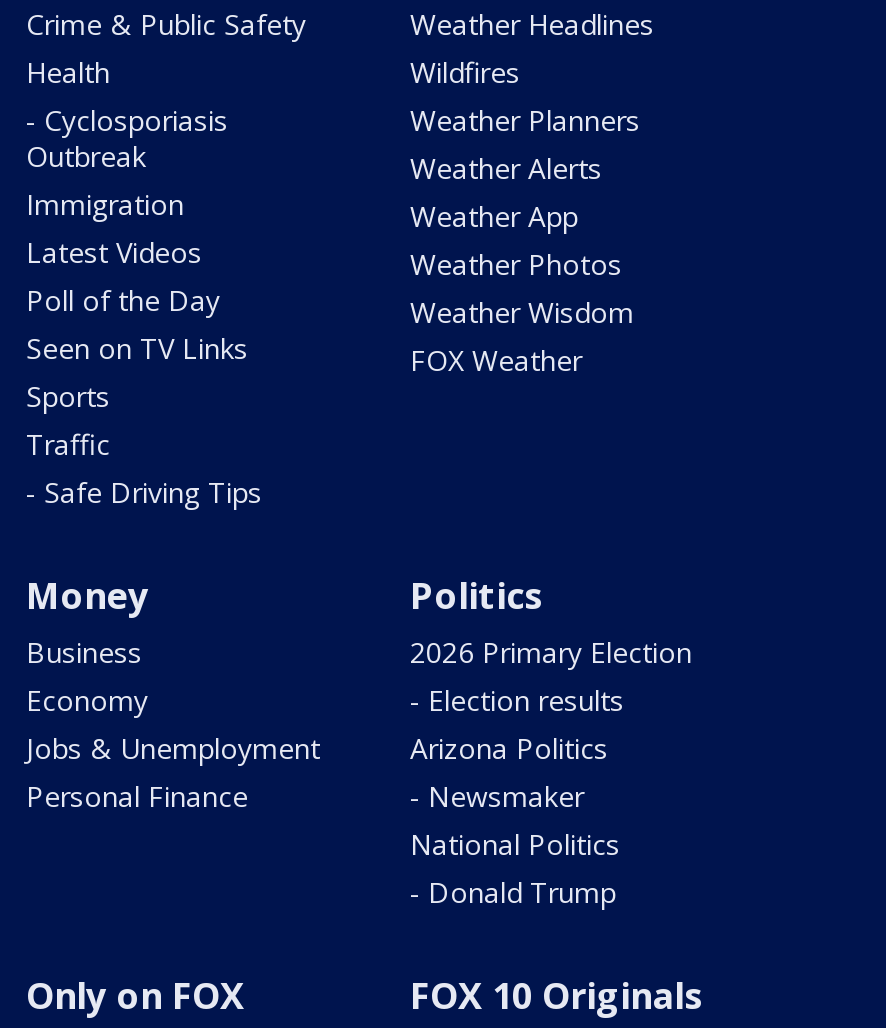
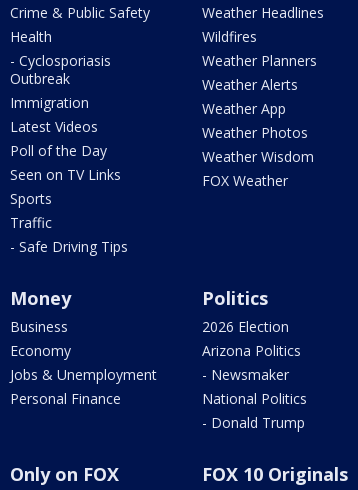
[410,633,692,719] 2026 Primary Election | - Election results -> [202,316,289,335] 2026 Election

